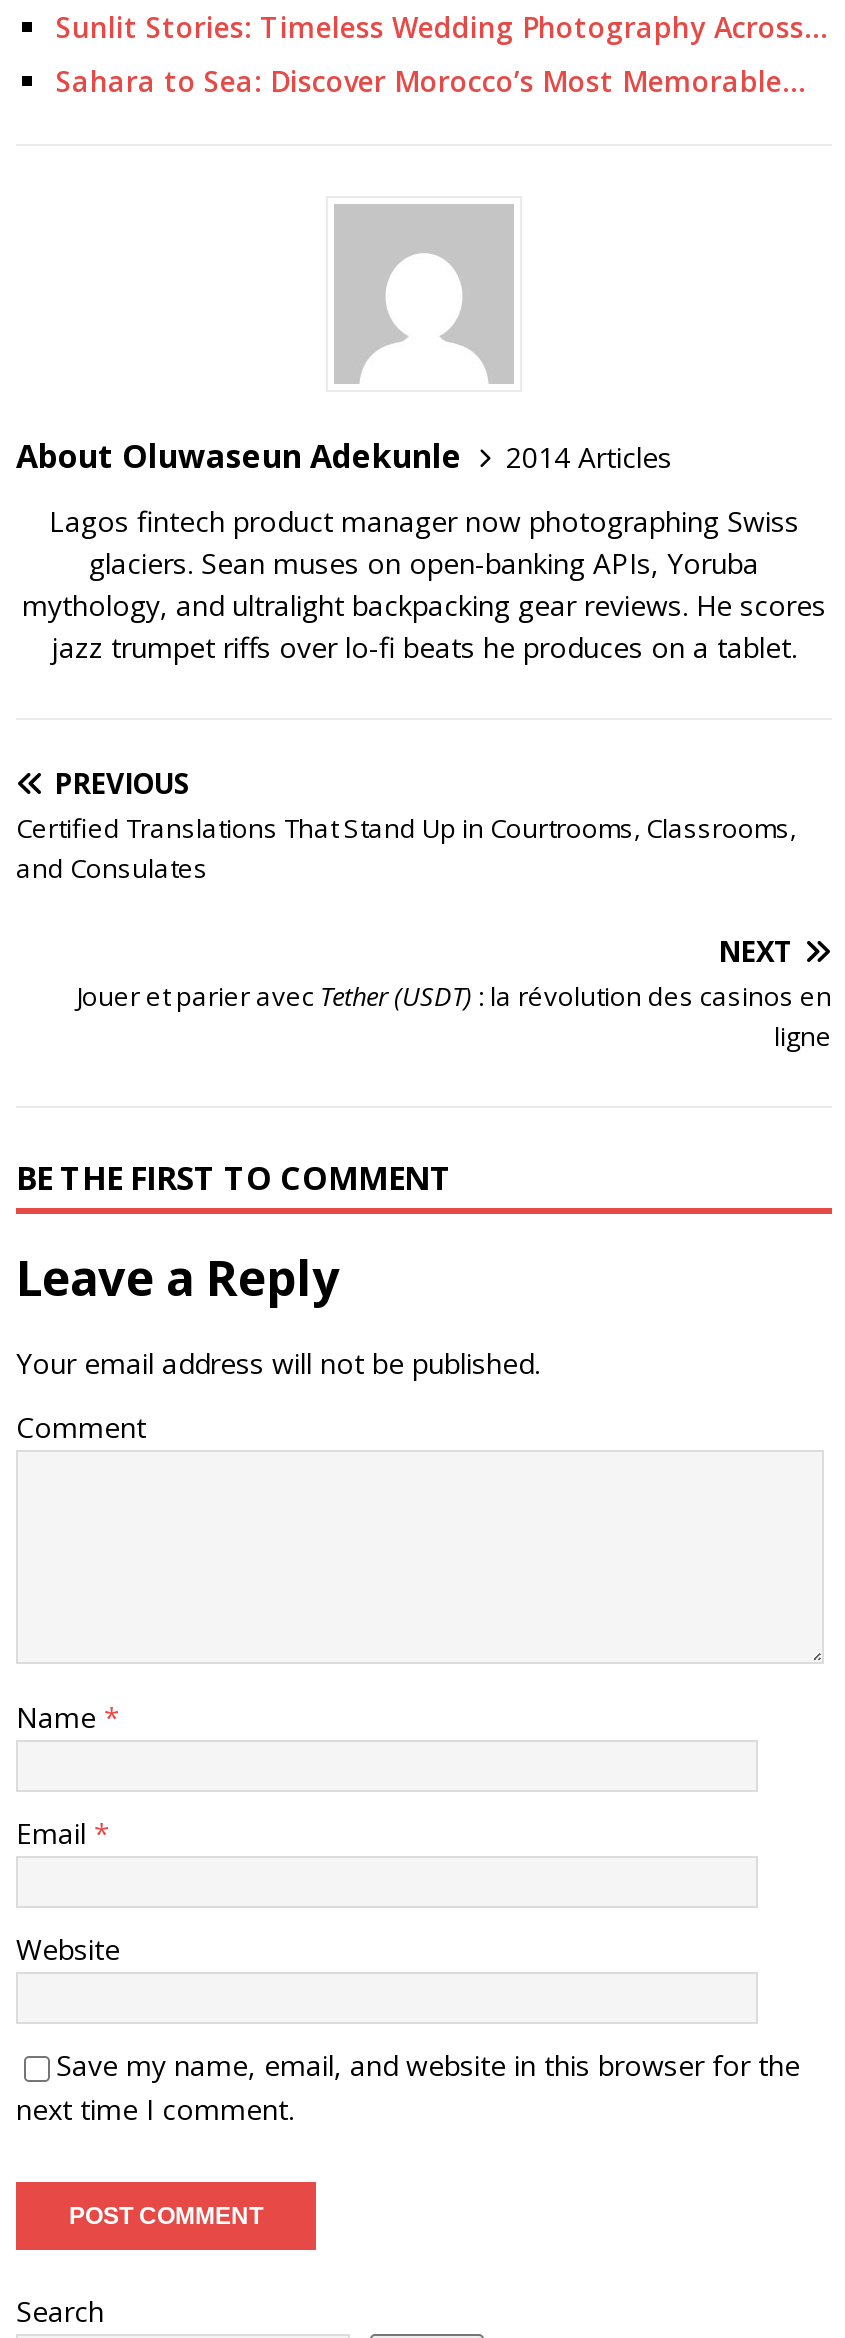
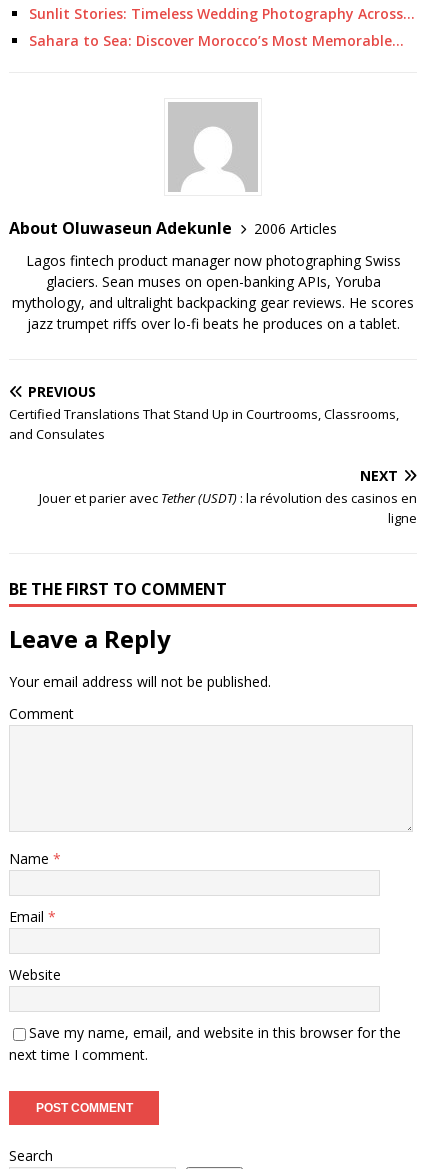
[16,434,672,478] About Oluwaseun Adekunle 2014 Articles -> [9,217,337,239] About Oluwaseun Adekunle 2006 Articles

